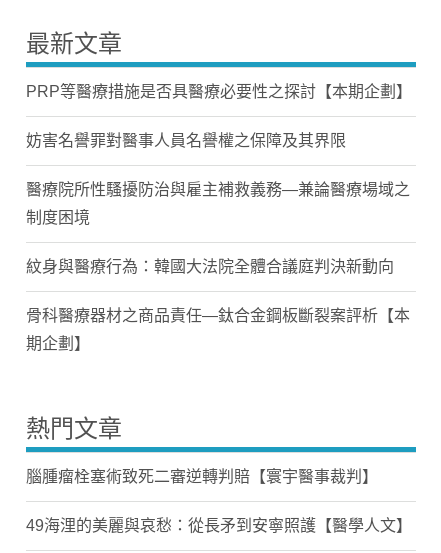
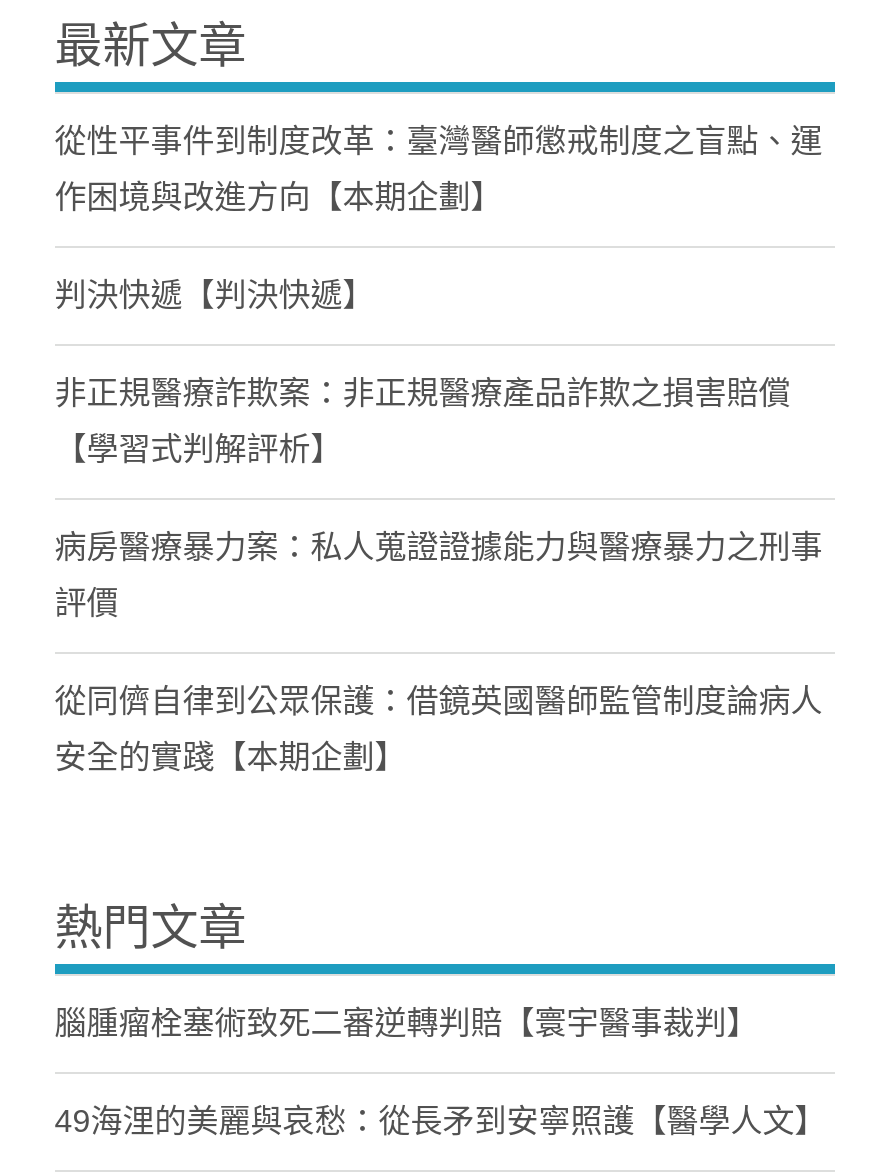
[26,83,412,352] PRP等醫療措施是否具醫療必要性之探討【本期企劃】 | 妨害名譽罪對醫事人員名譽權之保障及其界限 | 醫療院所性騷擾防治與雇主補救義務—兼論醫療場域之 | 制度困境 | 紋身與醫療行為：韓國大法院全體合議庭判決新動向 | 骨科醫療器材之商品責任—鈦合金鋼板斷裂案評析【本 | 期企劃】 -> [55,124,823,774] 從性平事件到制度改革：臺灣醫師懲戒制度之盲點、運 | 作困境與改進方向【本期企劃】 | 判決快遞【判決快遞】 | 非正規醫療詐欺案：非正規醫療產品詐欺之損害賠償 | 【學習式判解評析】 | 病房醫療暴力案：私人蒐證證據能力與醫療暴力之刑事 | 評價 | 從同儕自律到公眾保護：借鏡英國醫師監管制度論病人 | 安全的實踐【本期企劃】

